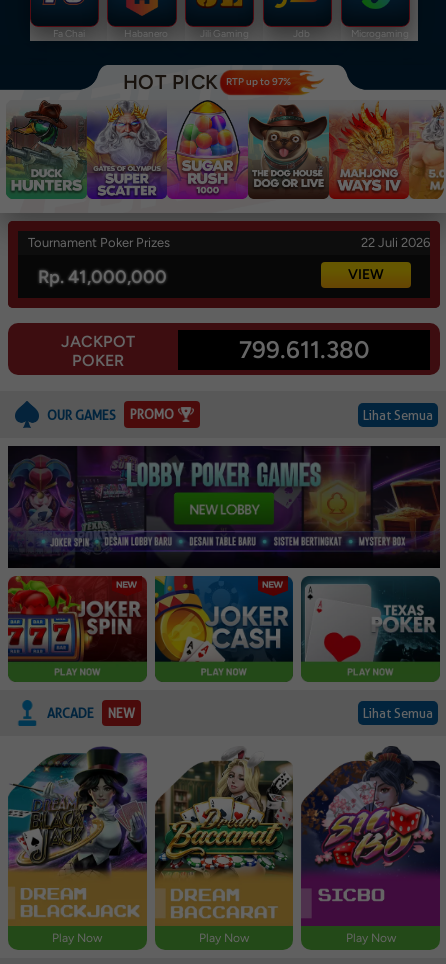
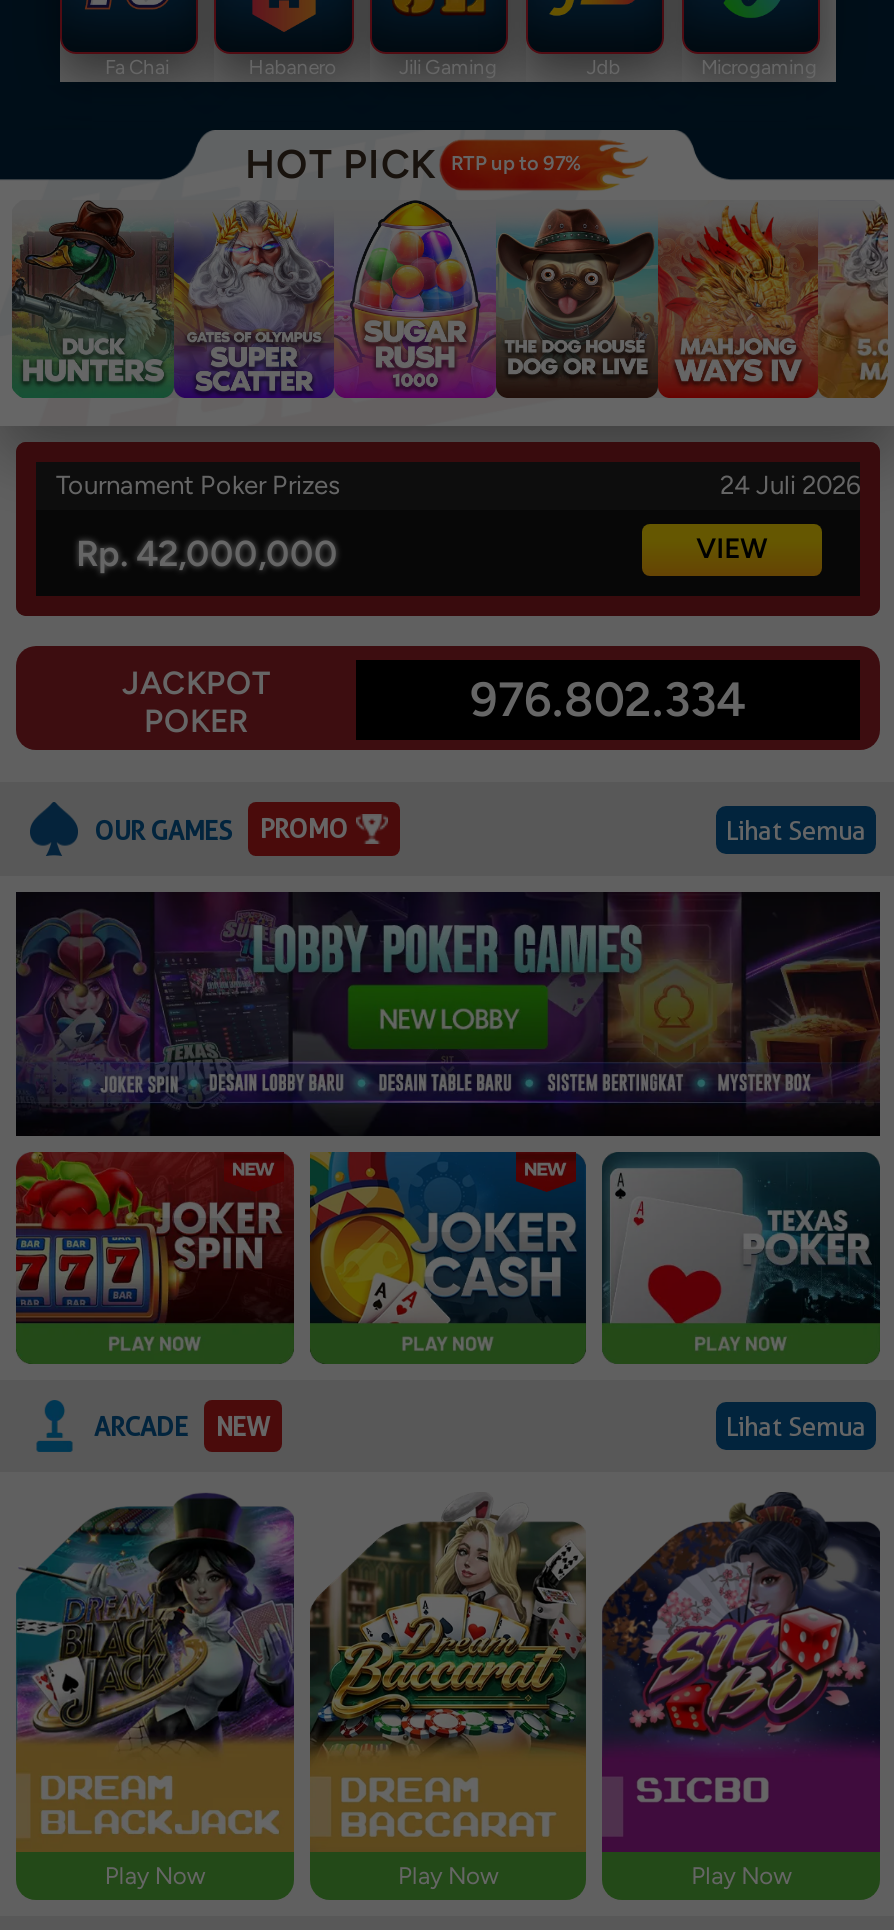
[361,235,430,250] 22 Juli 2026 -> [720,471,860,501] 24 Juli 2026
[38,266,167,288] Rp. 41,000,000 -> [76,532,338,576] Rp. 42,000,000
[239,335,369,364] 799.611.380 -> [470,671,746,729] 976.802.334

